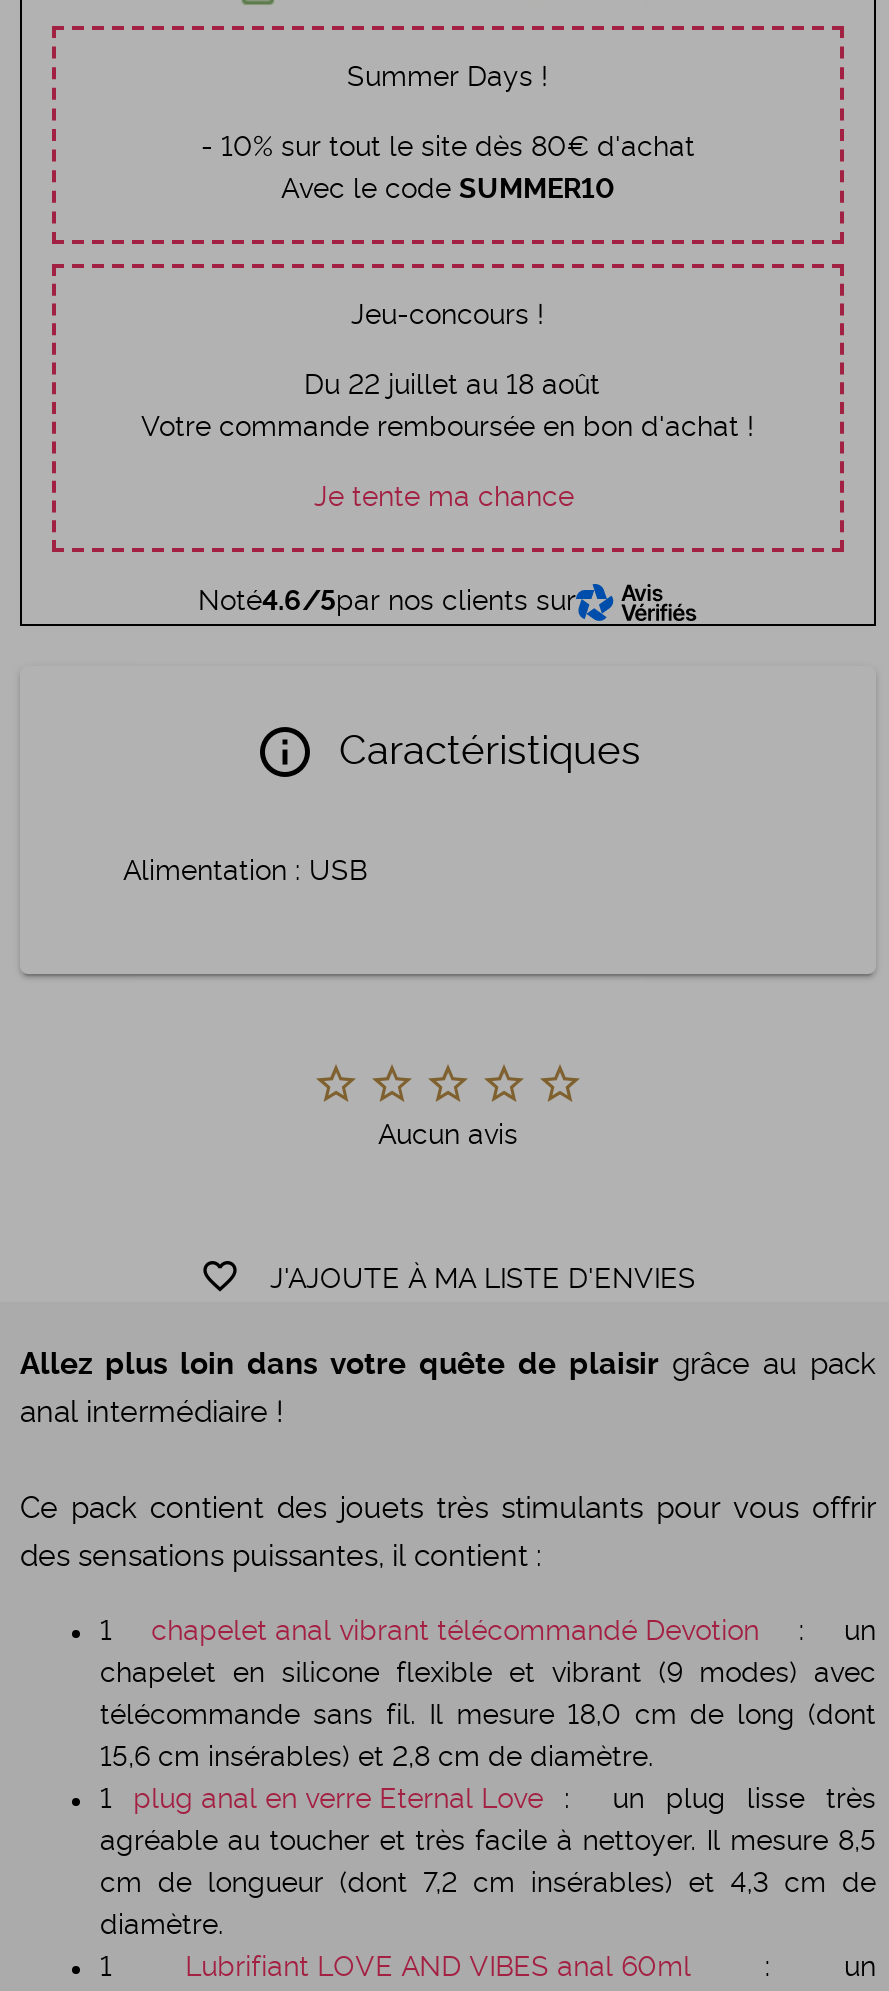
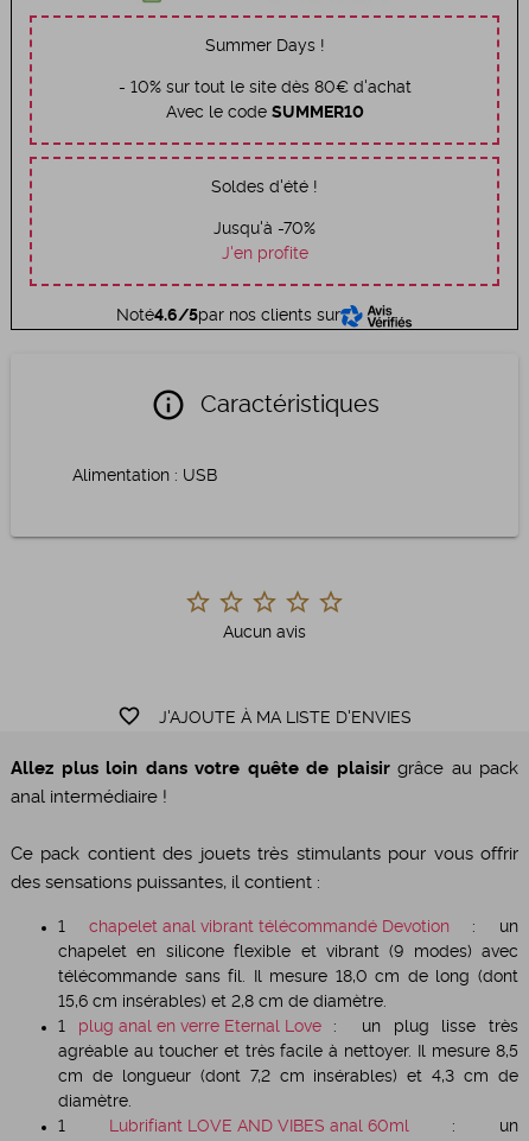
[141,302,755,512] Jeu-concours ! | Du 22 juillet au 18 août | Votre commande remboursée en bon d'achat ! | Je tente ma chance -> [211,179,318,262] Soldes d'été ! | Jusqu'à -70% | J'en profite

